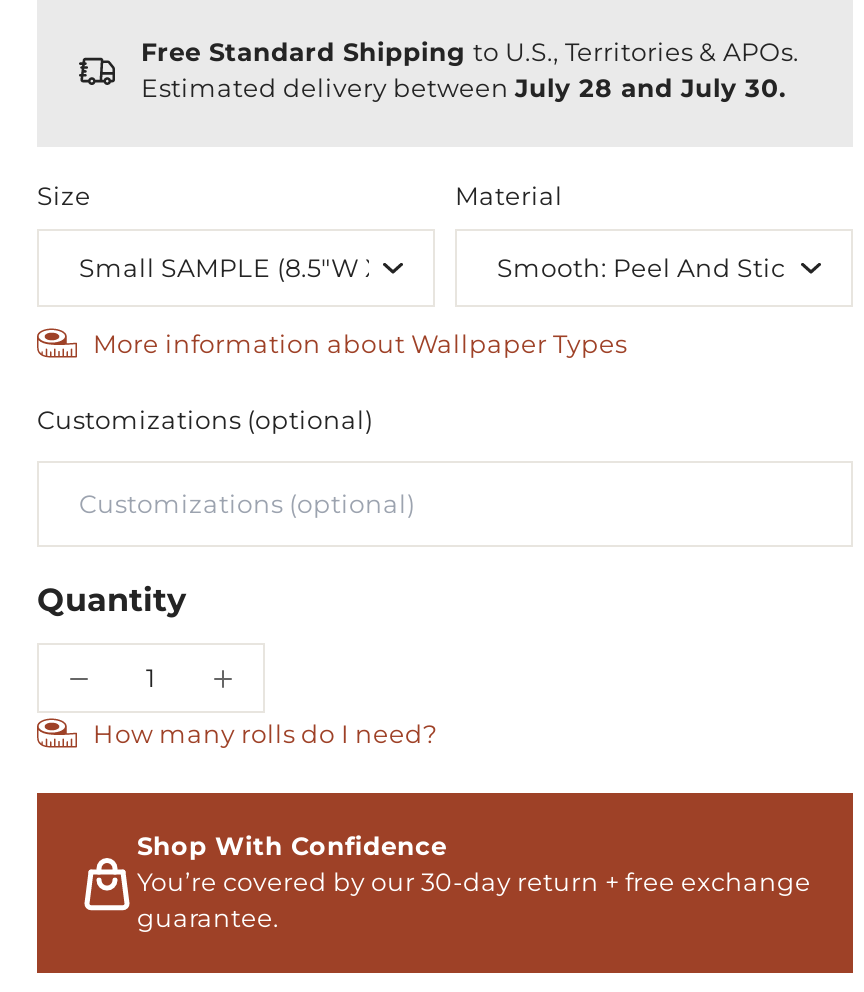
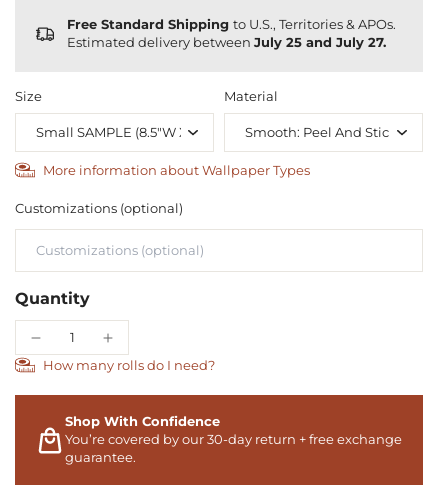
[141,73,785,103] Estimated delivery between July 28 and July 30. -> [67,35,386,50] Estimated delivery between July 25 and July 27.

